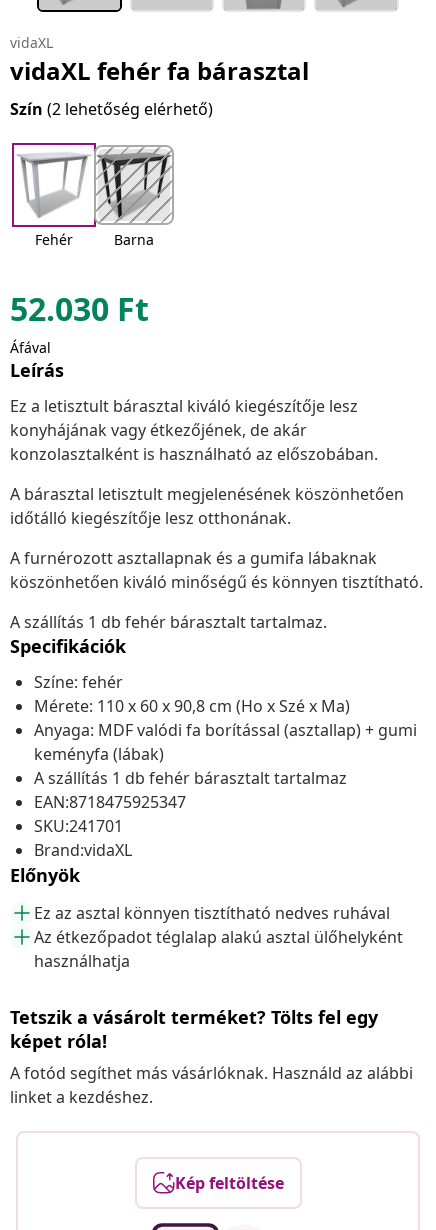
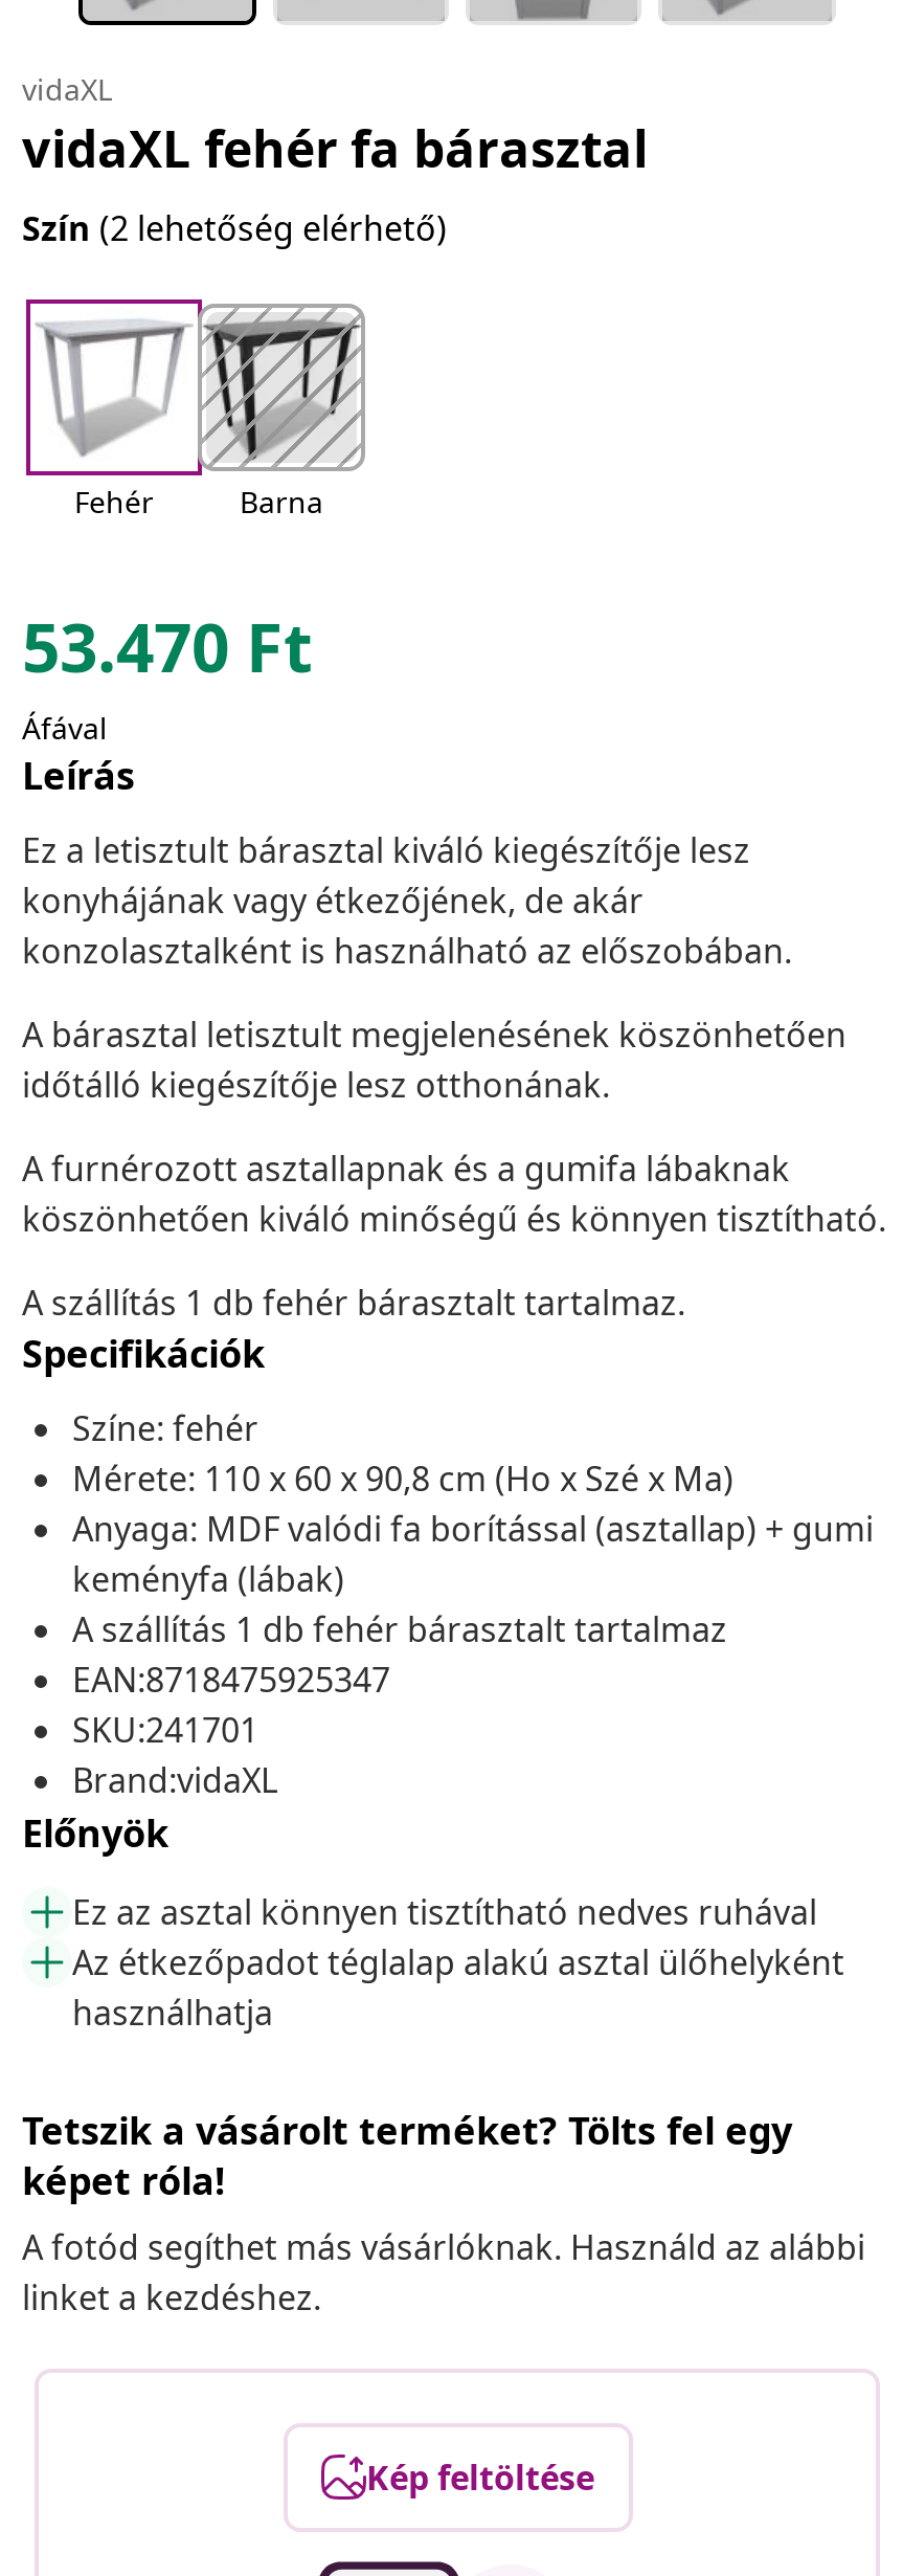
[10,287,149,330] 52.030 Ft -> [22,601,313,692] 53.470 Ft

